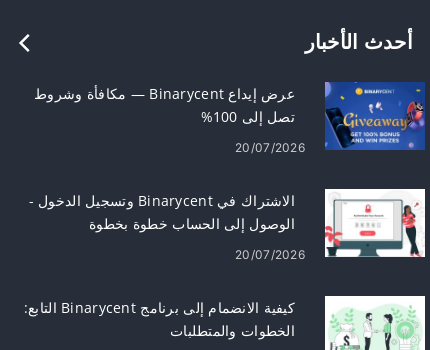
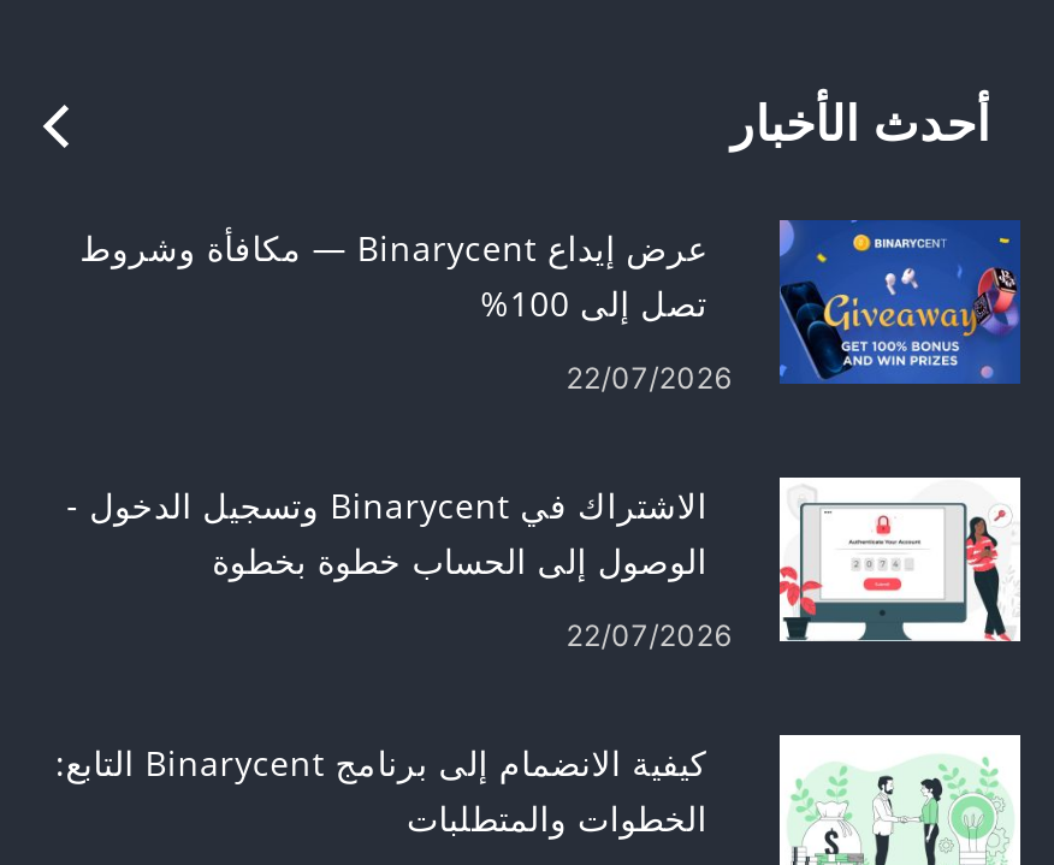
[235,140,305,155] 20/07/2026 -> [566,359,732,395] 22/07/2026
[235,247,305,262] 20/07/2026 -> [566,617,732,653] 22/07/2026

